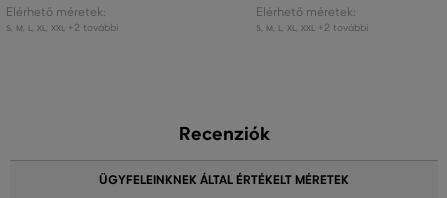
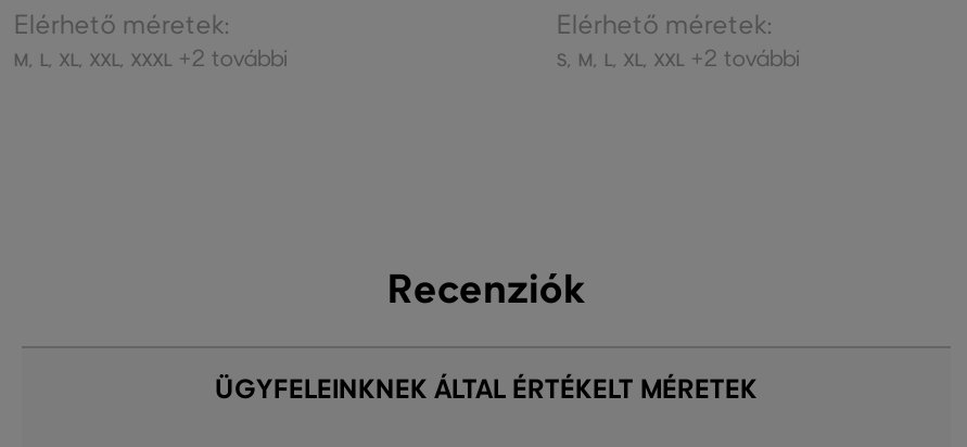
[6,21,118,34] S M L XL XXL +2 további -> [13,45,287,73] M L XL XXL XXXL +2 további

